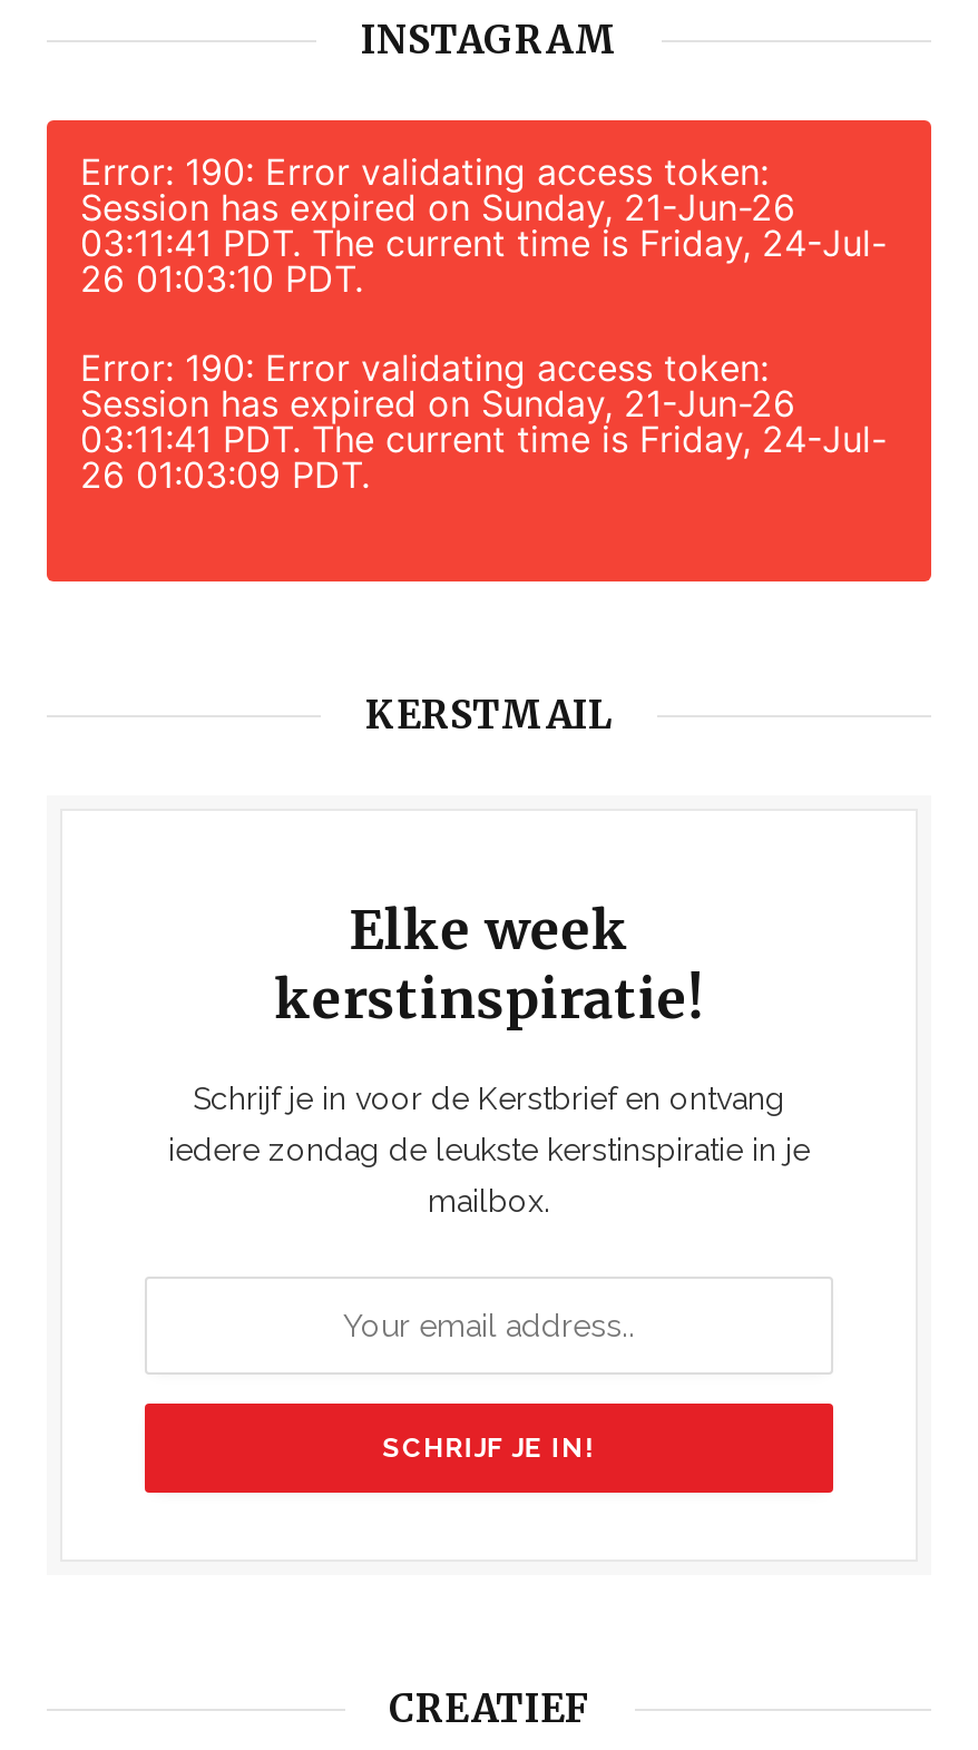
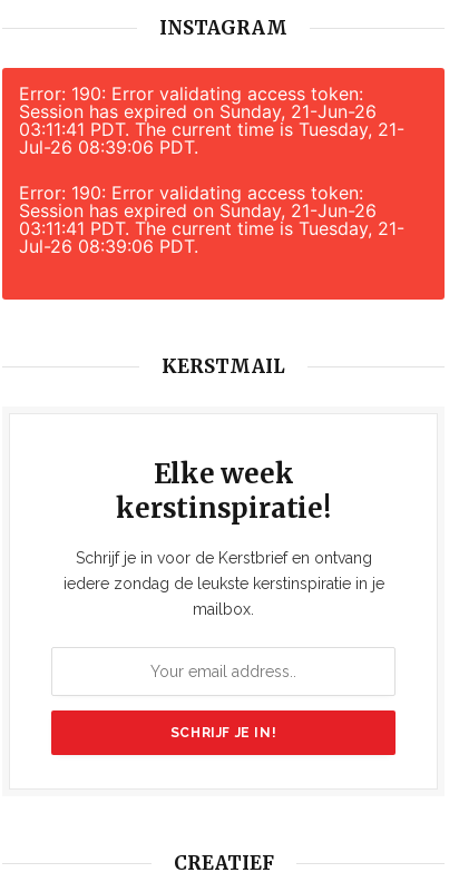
[80,219,887,264] 03:11:41 PDT. The current time is Friday, 24-Jul- -> [19,118,404,141] 03:11:41 PDT. The current time is Tuesday, 21-
[80,255,363,299] 26 01:03:10 PDT. -> [19,136,198,159] Jul-26 08:39:06 PDT.
[80,417,887,461] 03:11:41 PDT. The current time is Friday, 24-Jul- -> [19,217,404,240] 03:11:41 PDT. The current time is Tuesday, 21-
[80,452,370,497] 26 01:03:09 PDT. -> [19,235,198,257] Jul-26 08:39:06 PDT.

